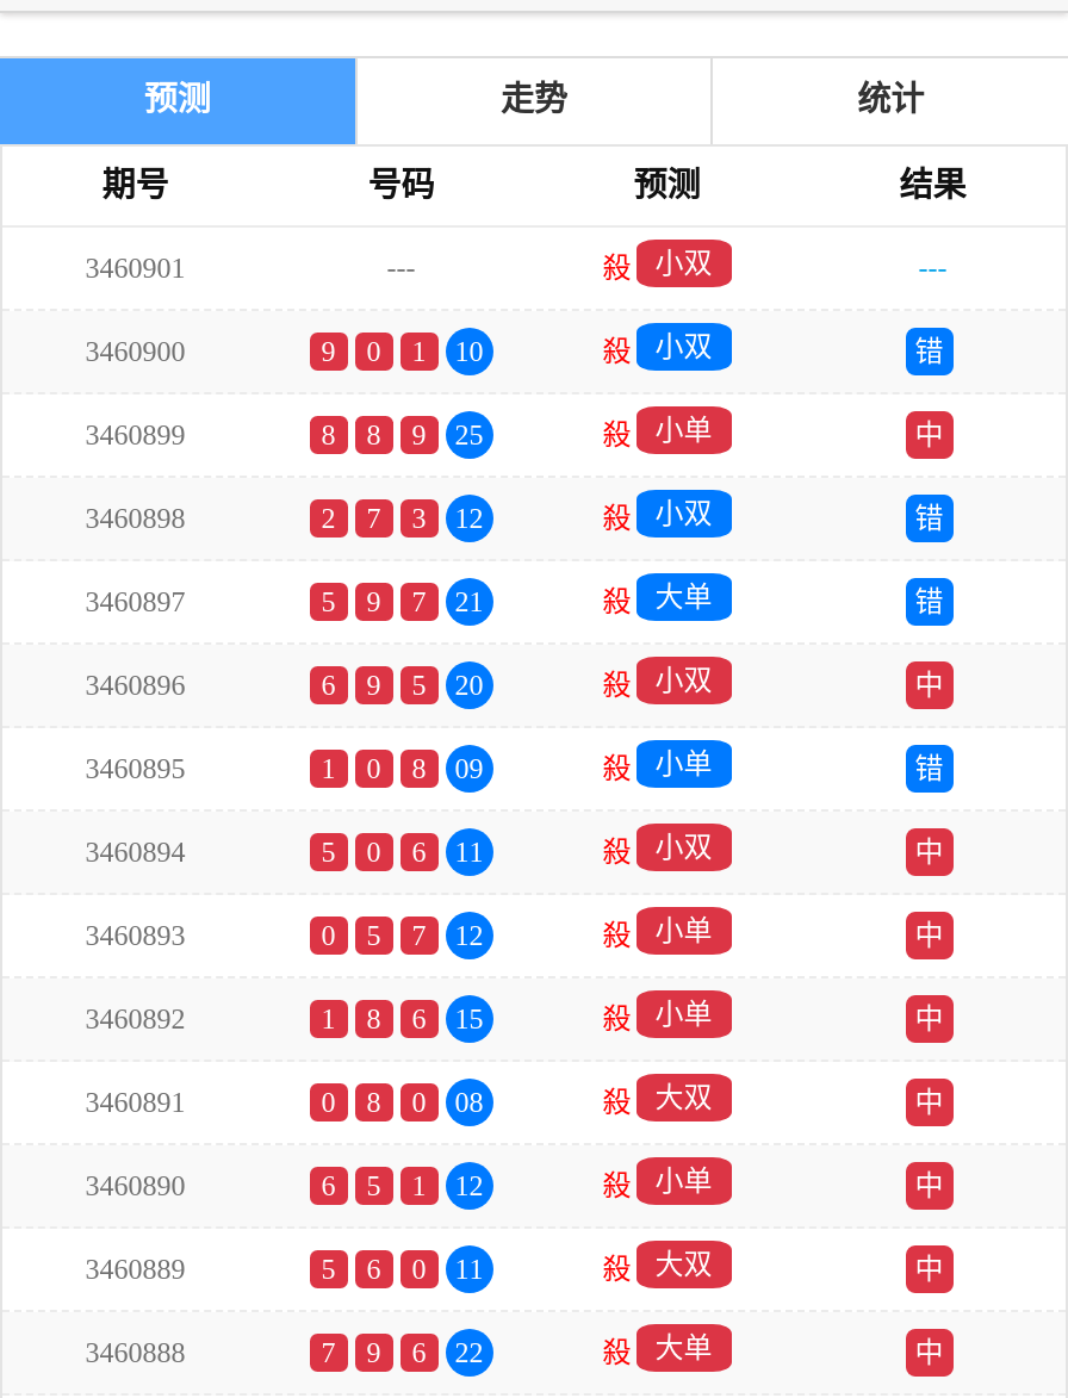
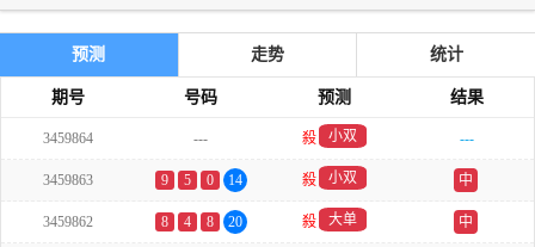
[85,251,185,285] 3460901 -> [43,130,93,147] 3459864
[85,330,944,702] 3460900 | 9 | 0 | 1 | 10 | 殺 | 小双 | 错 | 3460899 | 8 | 8 | 9 | 25 | 殺 | 小单 | 中 | 3460898 | 2 | 7 | 3 | 12 | 殺 | 小双 | 错 | 3460897 | 5 | 9 | 7 | 21 | 殺 | 大单 | 错 | 3460896 | 6 -> [43,172,93,189] 3459863
[455,669,483,702] 20 -> [206,172,242,189] 0 | 14
[85,752,381,785] 3460895 | 1 | 0 -> [43,214,93,230] 3459862
[85,747,944,1036] 09 | 殺 | 小单 | 错 | 3460894 | 5 | 0 | 6 | 11 | 殺 | 小双 | 中 | 3460893 | 0 | 5 | 7 | 12 | 殺 | 小单 | 中 | 3460892 | 1 -> [184,214,191,230] 4
[85,998,944,1369] 6 | 15 | 殺 | 小单 | 中 | 3460891 | 0 | 8 | 0 | 08 | 殺 | 大双 | 中 | 3460890 | 6 | 5 | 1 | 12 | 殺 | 小单 | 中 | 3460889 | 5 | 6 | 0 | 11 | 殺 | 大双 | 中 | 3460888 | 7 | 9 | 6 | 22 -> [228,214,242,230] 20

